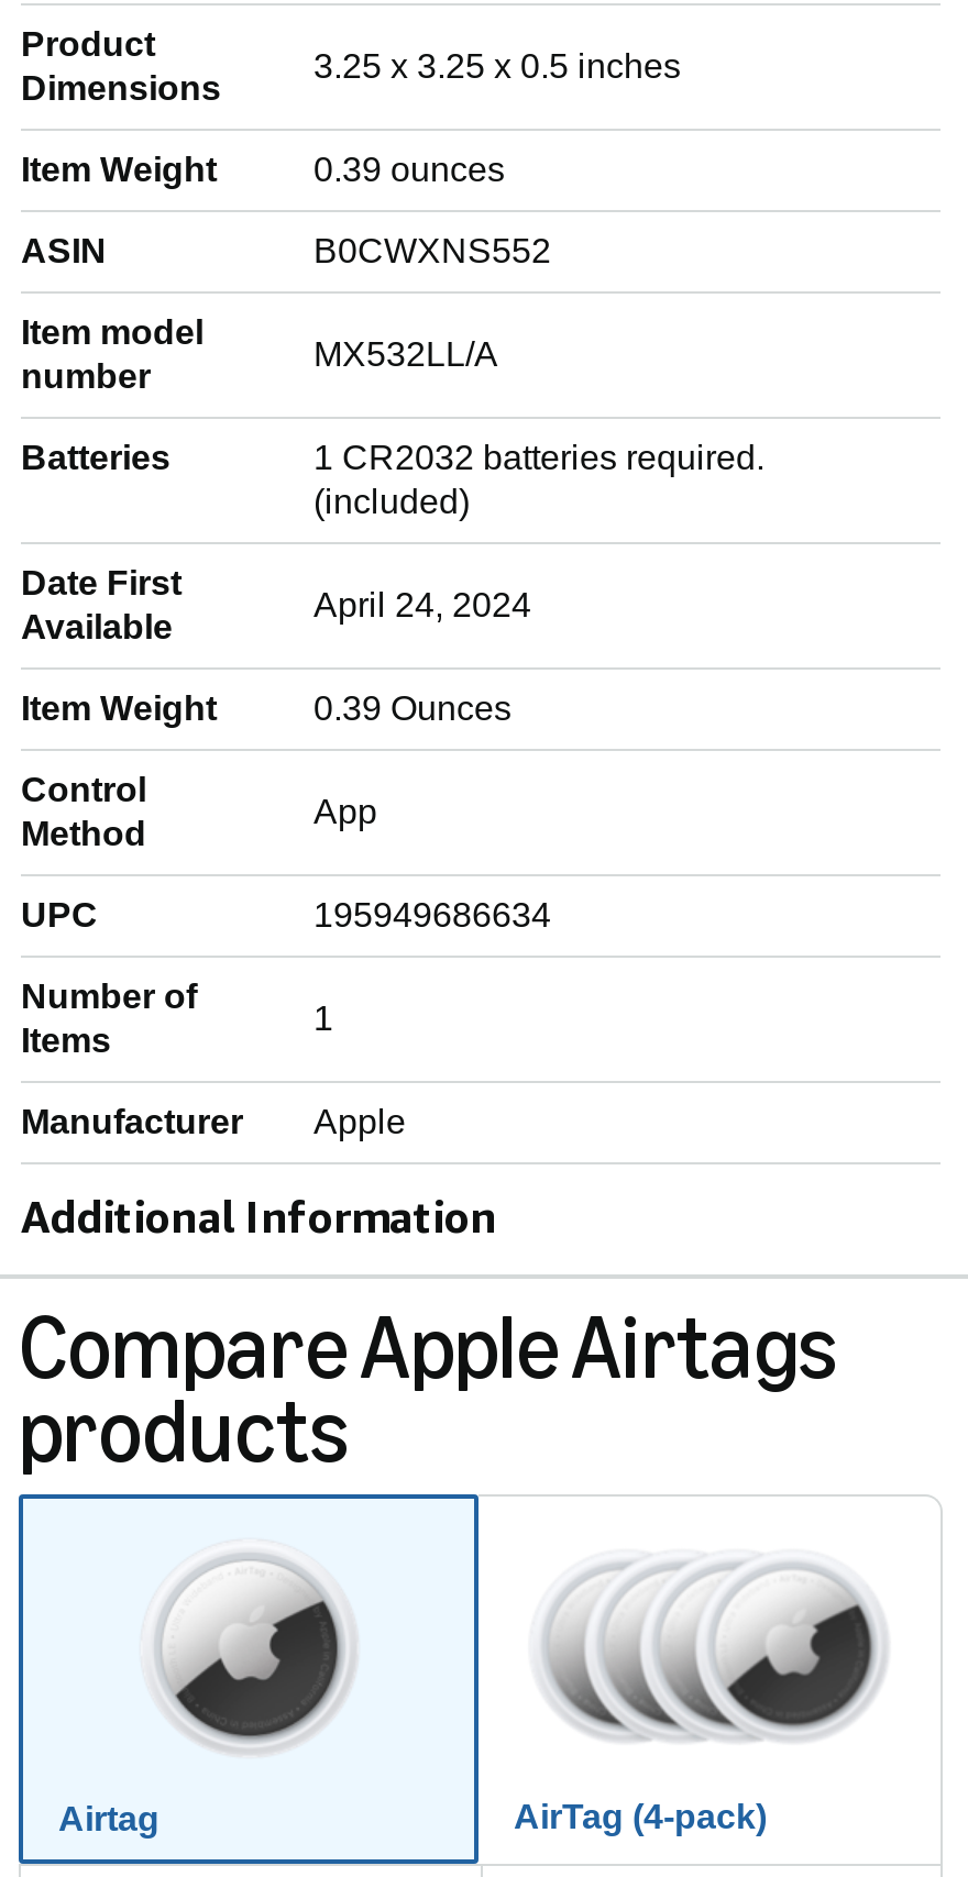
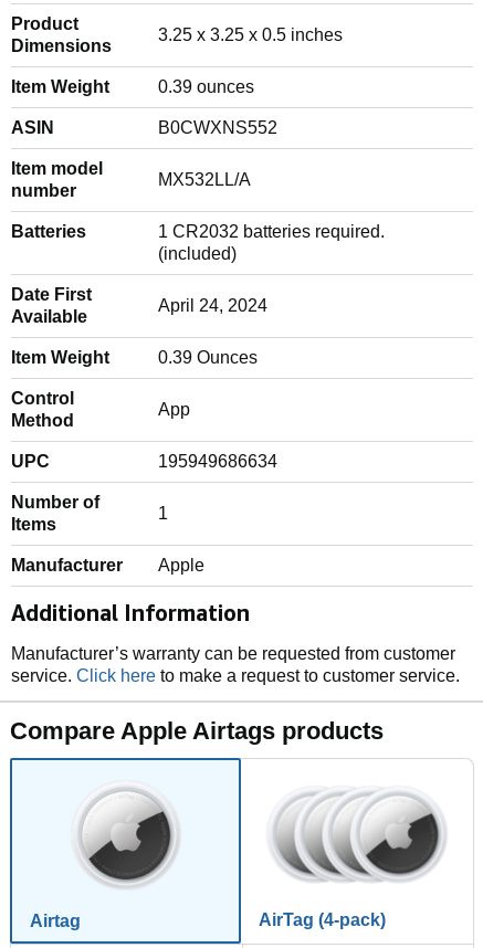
[19,1295,835,1484] Compare Apple Airtags | products -> [10,644,460,745] Manufacturer’s warranty can be requested from customer | service. Click here to make a request to customer service. | Compare Apple Airtags products

